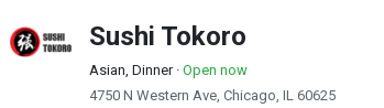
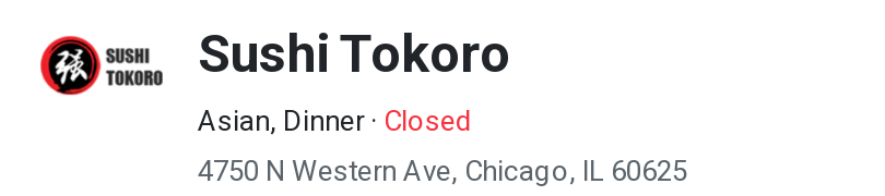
[89,62,248,78] Asian, Dinner · Open now -> [198,105,473,137] Asian, Dinner · Closed

